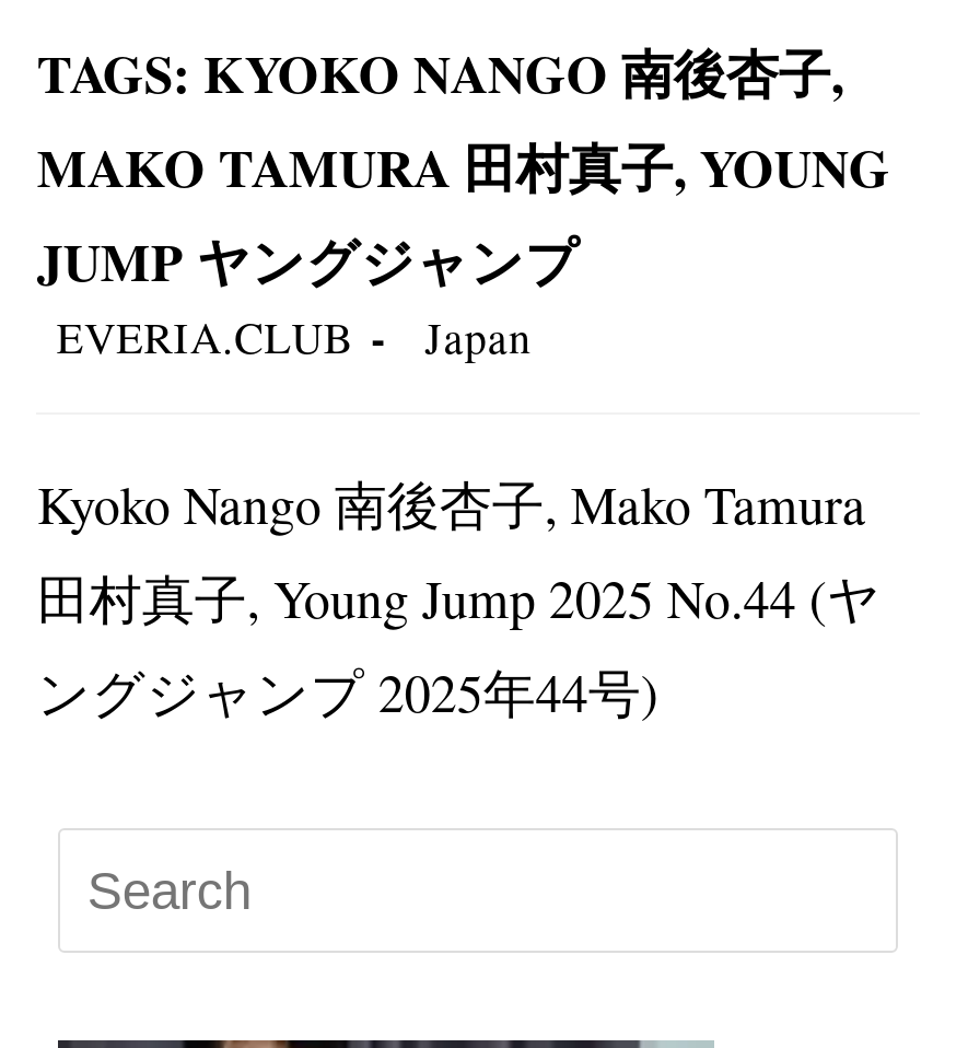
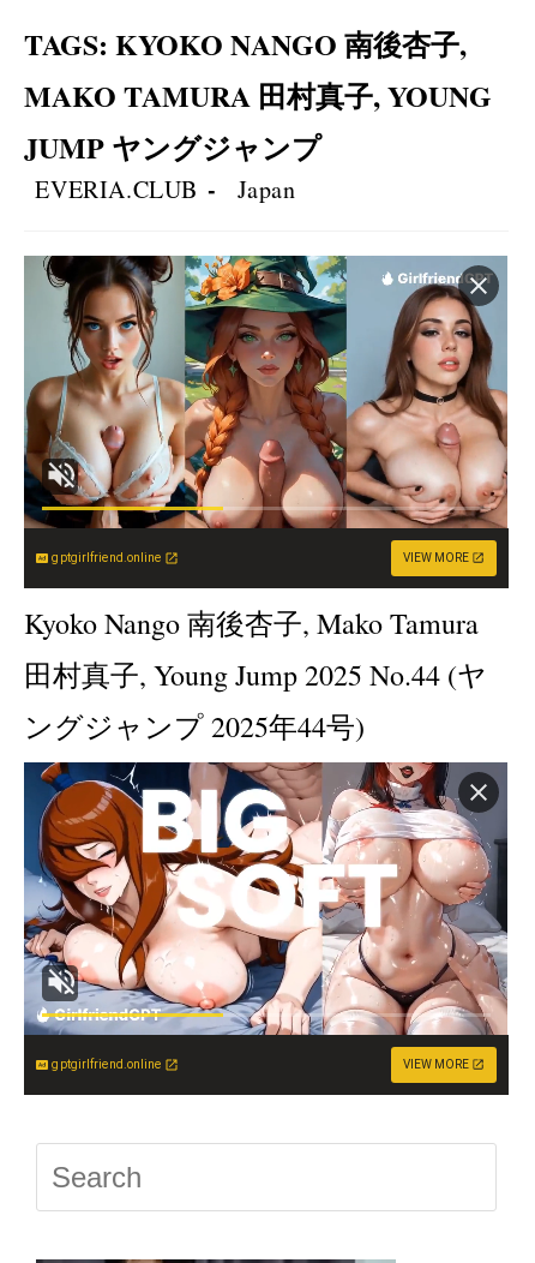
none -> [23,255,510,589] [image] | gptgirlfriend.online | VIEW MORE
none -> [23,761,510,1096] [image] | gptgirlfriend.online | VIEW MORE

